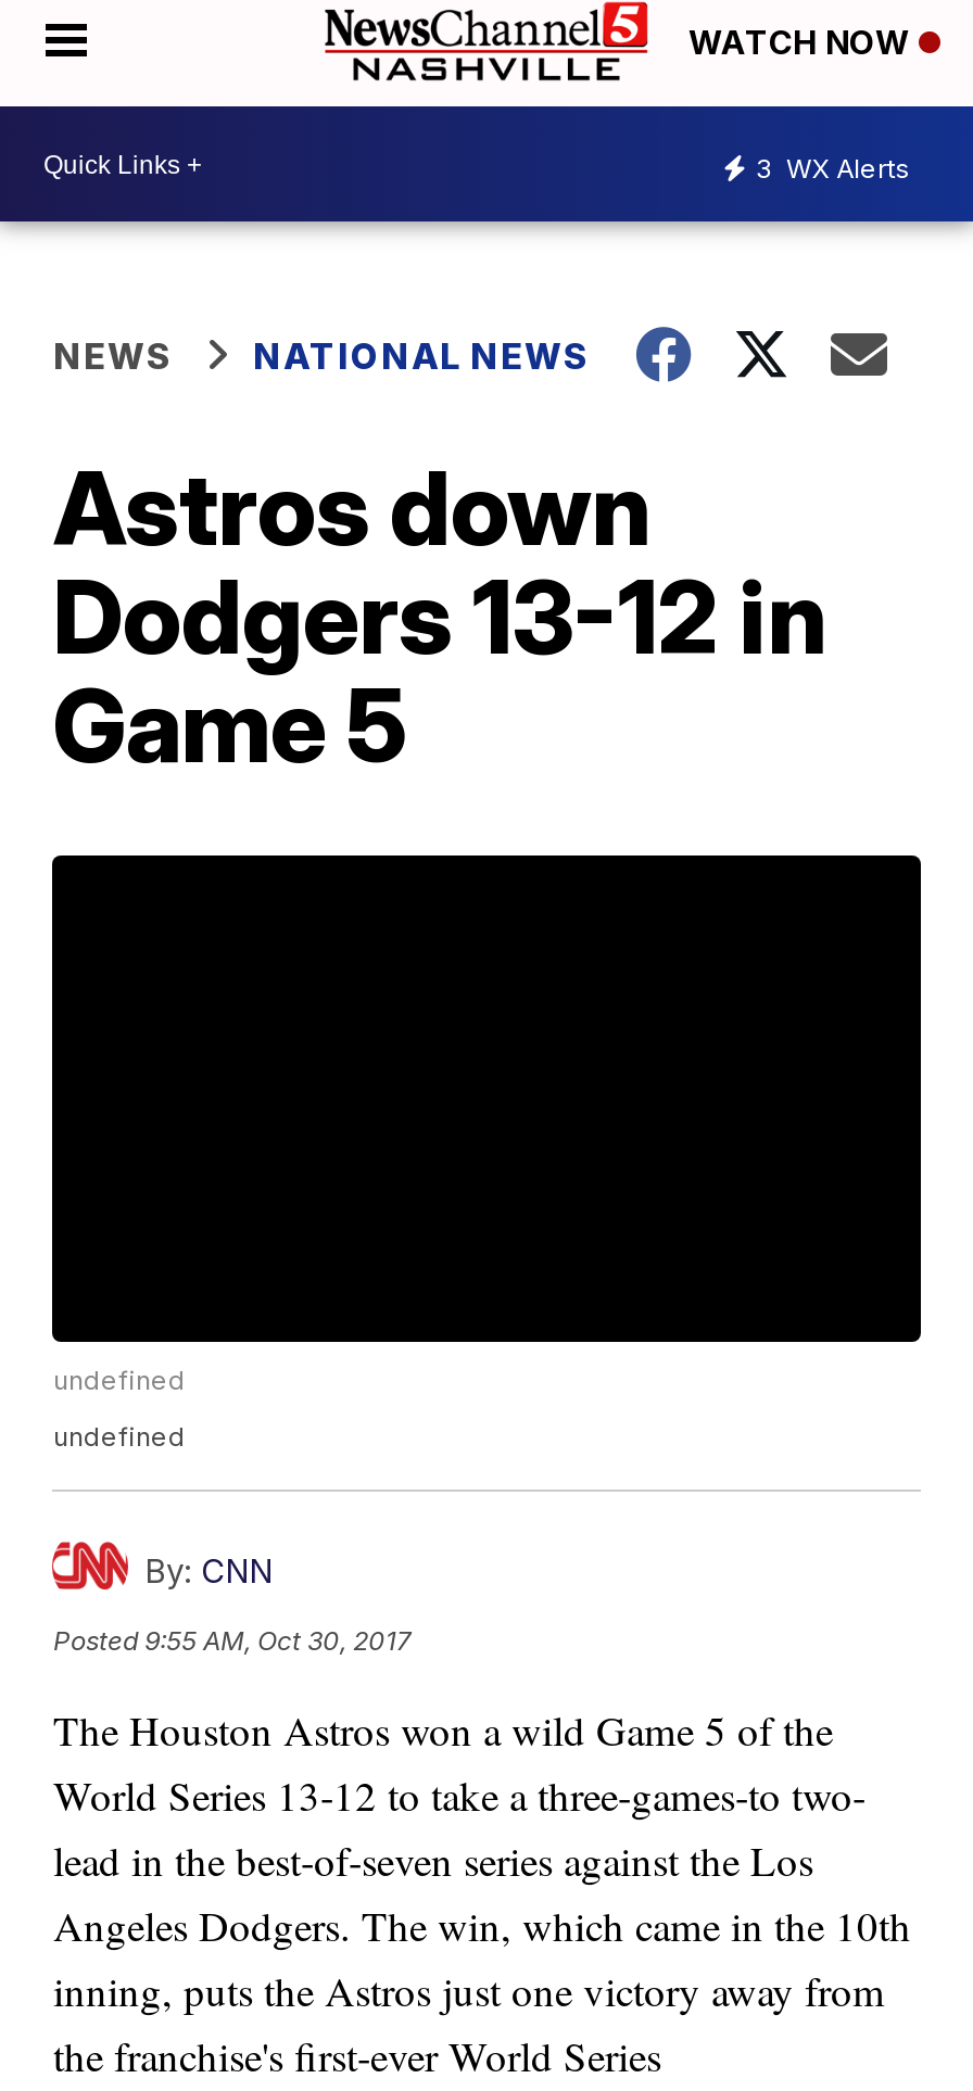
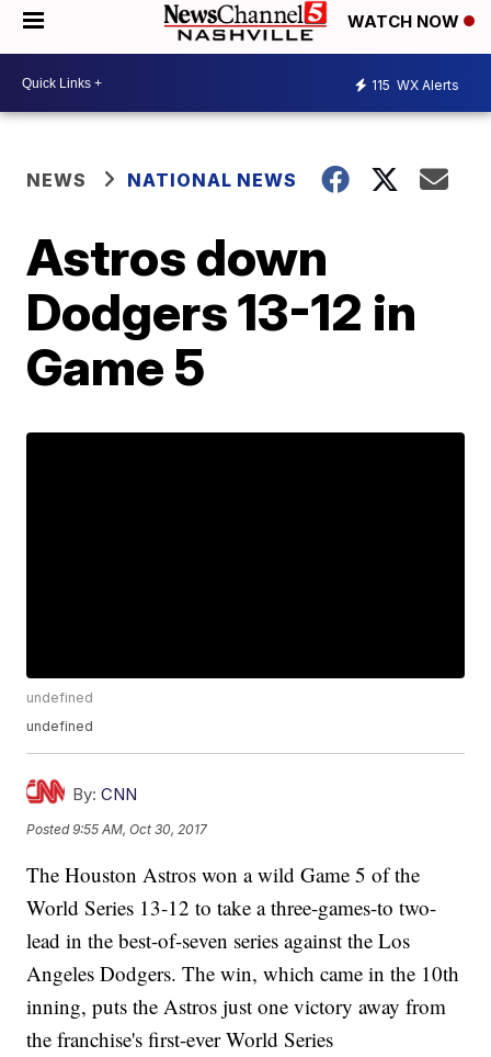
[756,151,910,183] 3 WX Alerts -> [372,76,459,93] 115 WX Alerts

